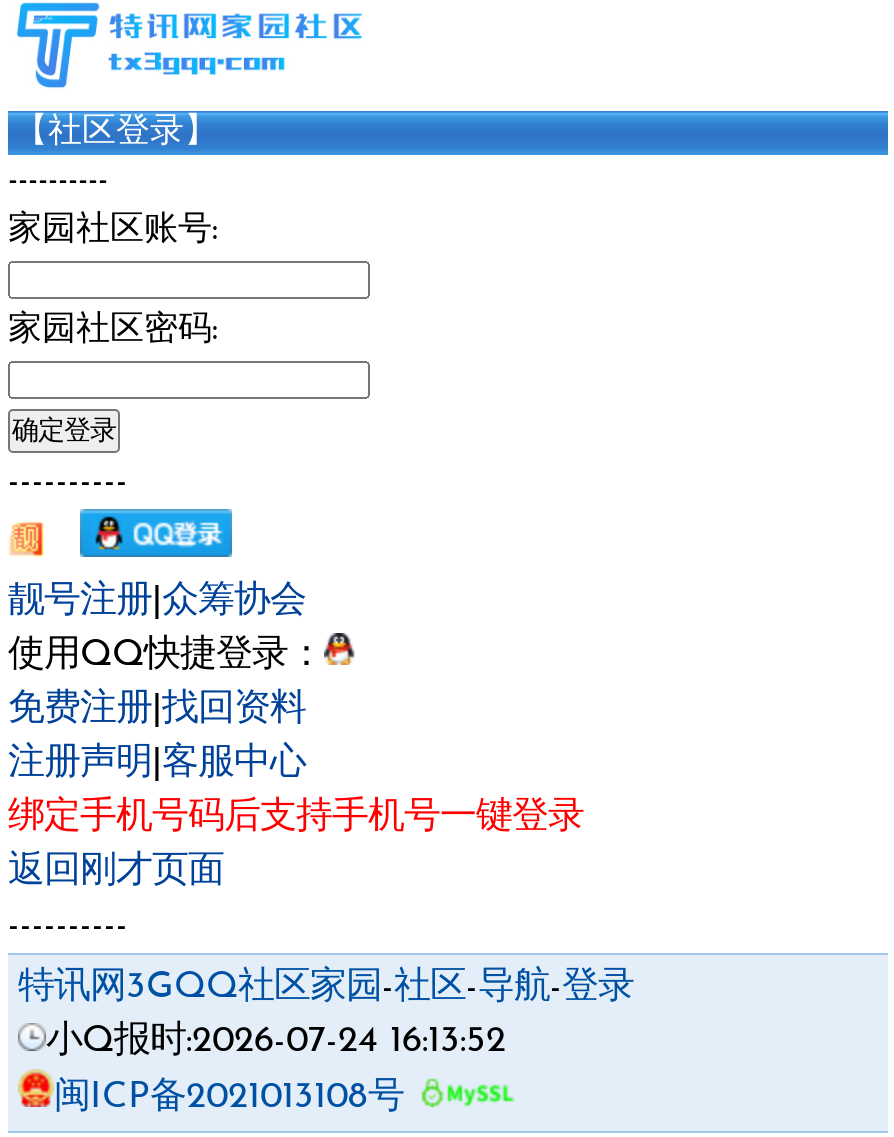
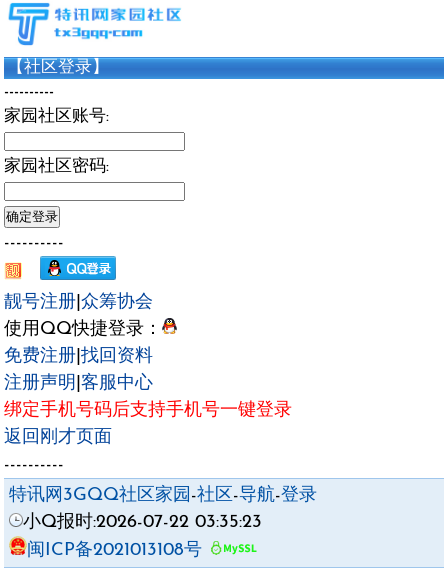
[46,1023,506,1061] 小Q报时:2026-07-24 16:13:52 -> [23,513,262,532] 小Q报时:2026-07-22 03:35:23

